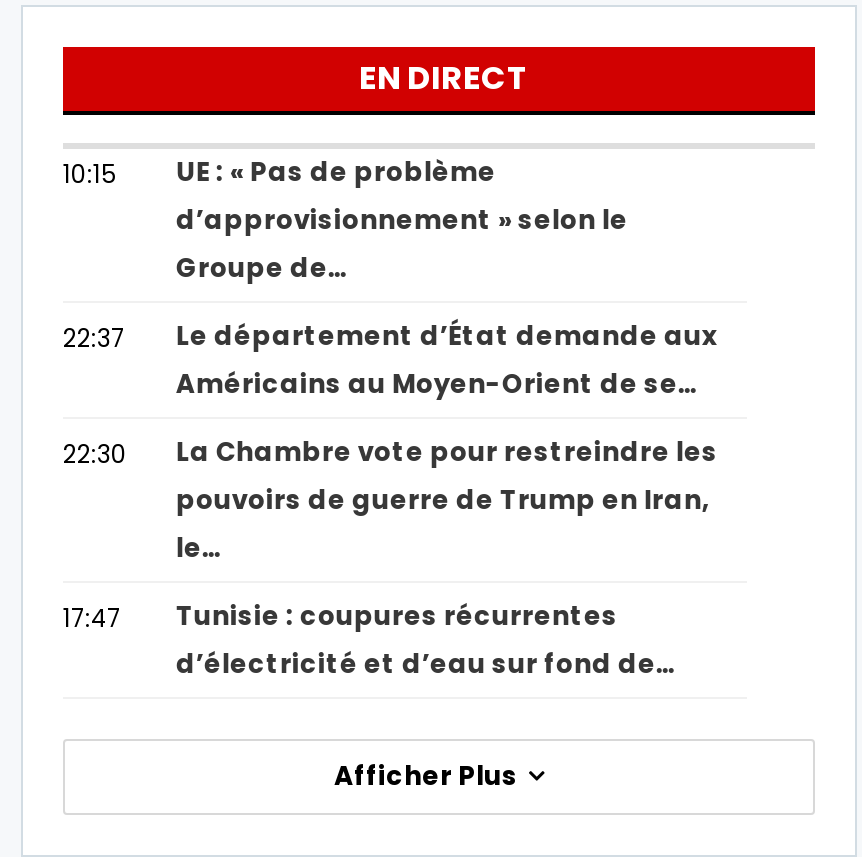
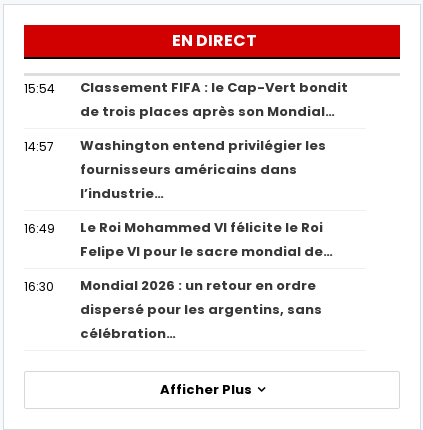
[63,153,628,287] 10:15 | UE : « Pas de problème | d’approvisionnement » selon le | Groupe de… -> [24,78,348,121] 15:54 | Classement FIFA : le Cap-Vert bondit | de trois places après son Mondial…
[63,317,718,403] 22:37 | Le département d’État demande aux | Américains au Moyen-Orient de se… -> [24,136,326,203] 14:57 | Washington entend privilégier les | fournisseurs américains dans | l’industrie…
[63,433,718,567] 22:30 | La Chambre vote pour restreindre les | pouvoirs de guerre de Trump en Iran, | le… -> [24,218,333,261] 16:49 | Le Roi Mohammed VI félicite le Roi | Felipe VI pour le sacre mondial de…
[63,597,676,683] 17:47 | Tunisie : coupures récurrentes | d’électricité et d’eau sur fond de… -> [24,276,322,343] 16:30 | Mondial 2026 : un retour en ordre | dispersé pour les argentins, sans | célébration…

